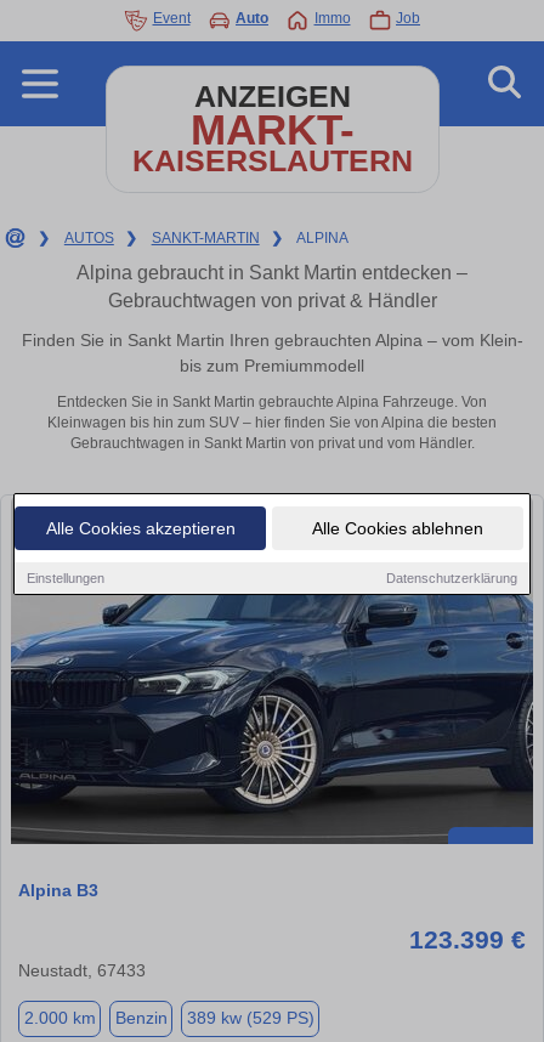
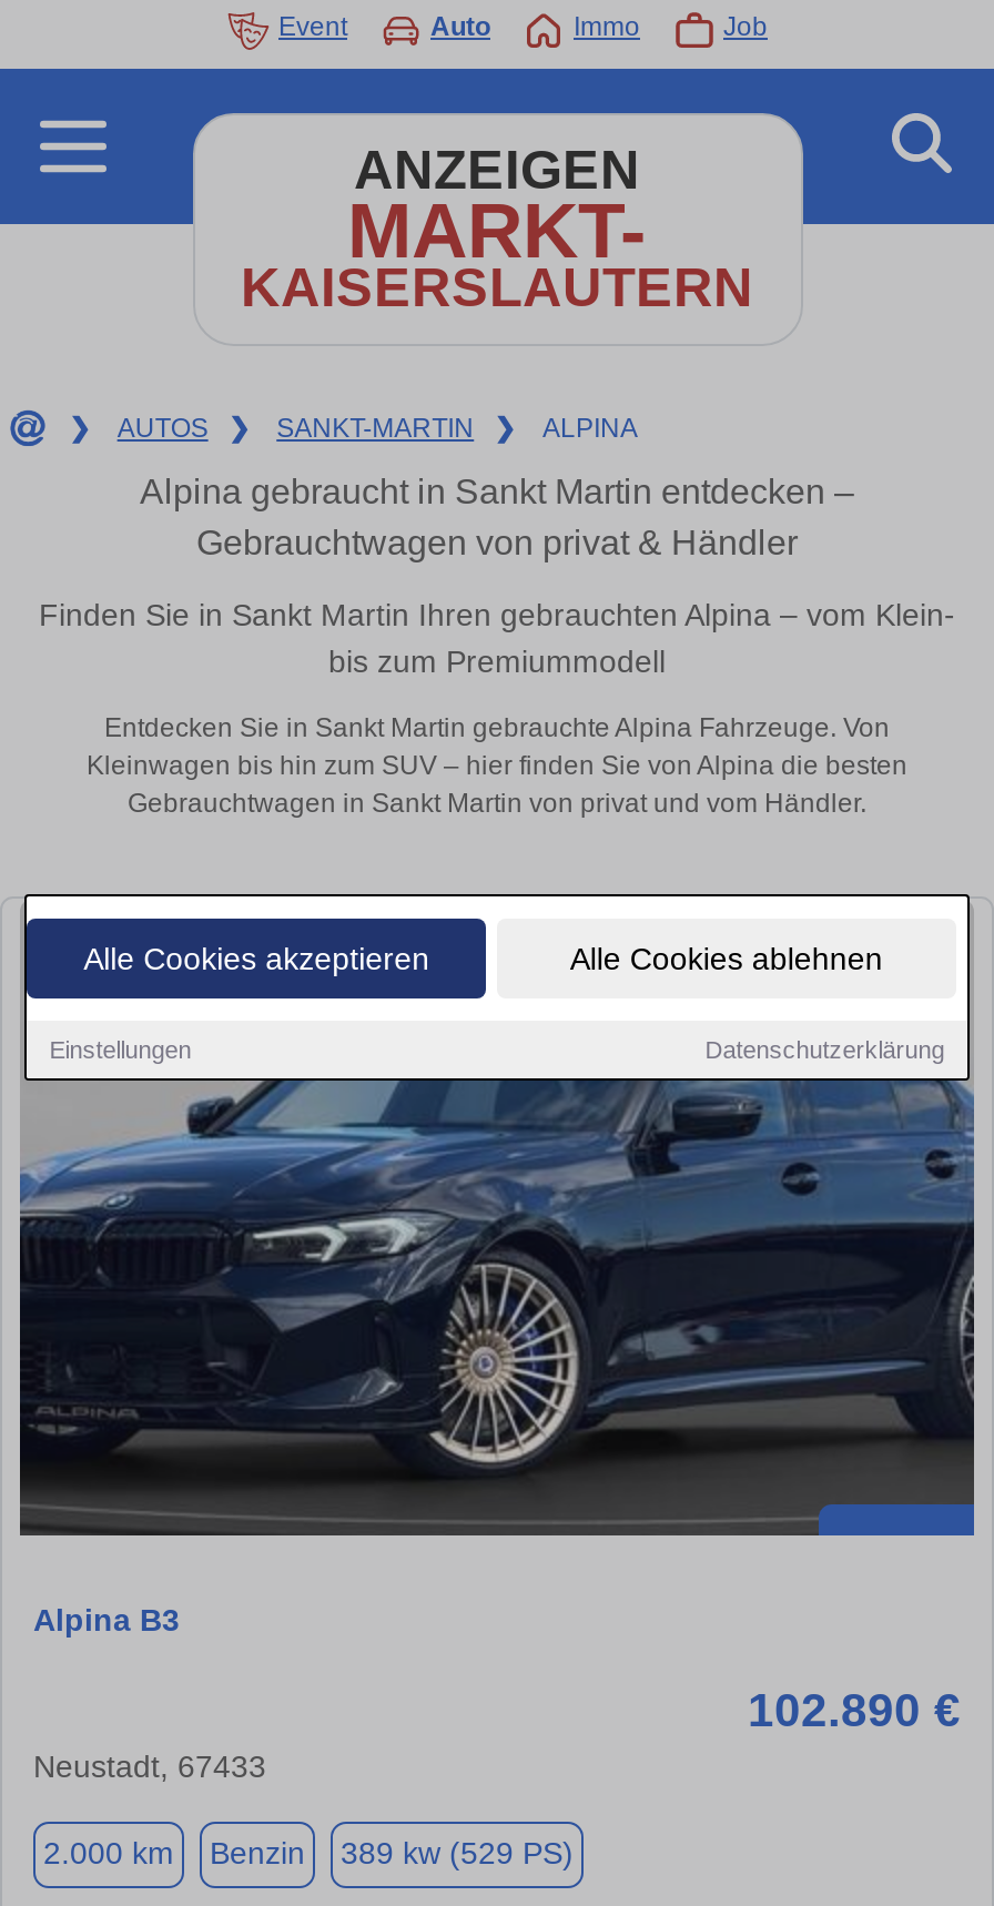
[409,925,526,953] 123.399 € -> [748,1684,961,1735] 102.890 €

